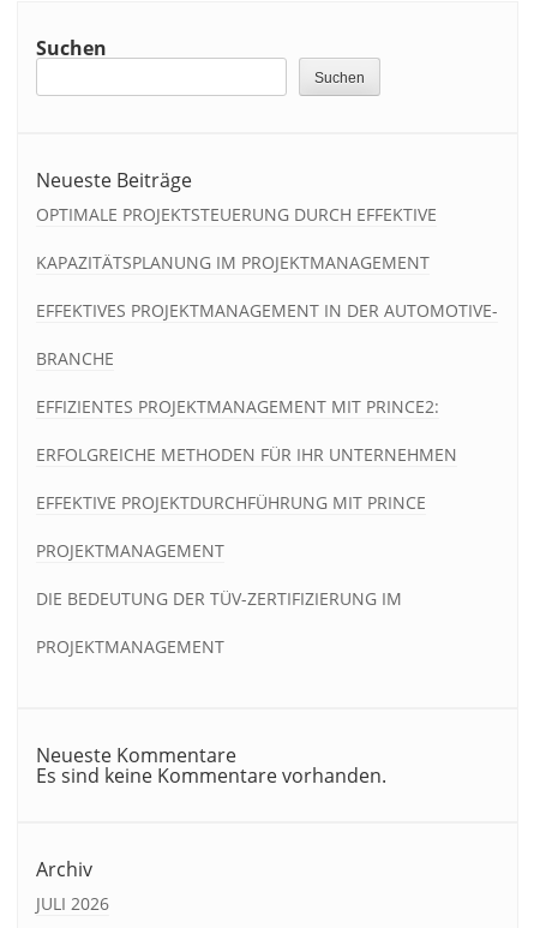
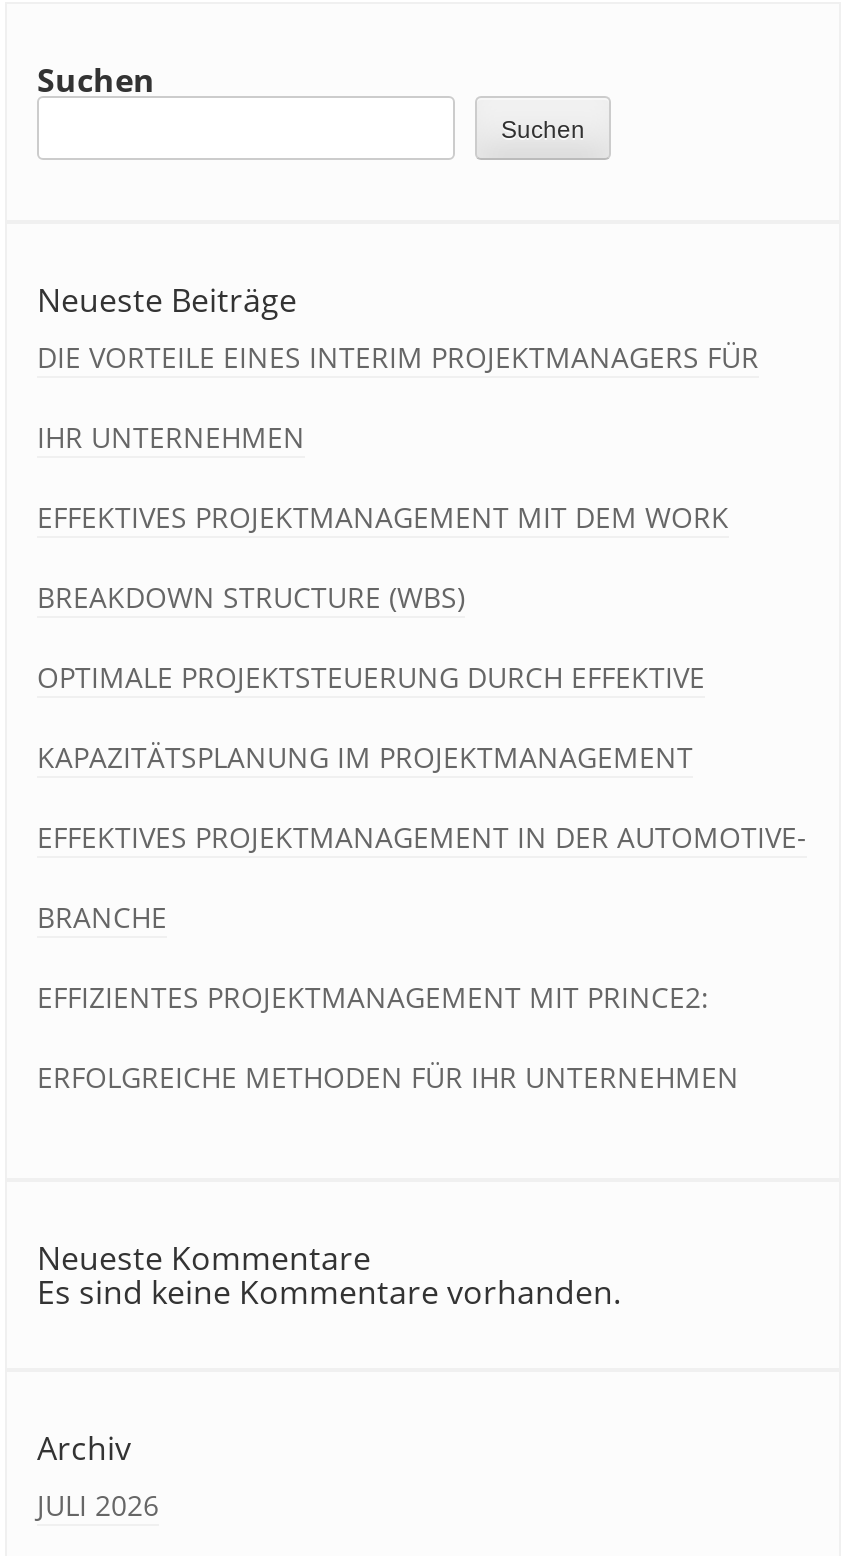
none -> [37,338,759,616] DIE VORTEILE EINES INTERIM PROJEKTMANAGERS FÜR | IHR UNTERNEHMEN | EFFEKTIVES PROJEKTMANAGEMENT MIT DEM WORK | BREAKDOWN STRUCTURE (WBS)
moved [36,203,498,466] -> [37,658,807,1096]: OPTIMALE PROJEKTSTEUERUNG DURCH EFFEKTIVE | KAPAZITÄTSPLANUNG IM PROJEKTMANAGEMENT | EFFEKTIVES PROJEKTMANAGEMENT IN DER AUTOMOTIVE- | BRANCHE | EFFIZIENTES PROJEKTMANAGEMENT MIT PRINCE2: | ERFOLGREICHE METHODEN FÜR IHR UNTERNEHMEN
[36,491,426,658] EFFEKTIVE PROJEKTDURCHFÜHRUNG MIT PRINCE | PROJEKTMANAGEMENT | DIE BEDEUTUNG DER TÜV-ZERTIFIZIERUNG IM | PROJEKTMANAGEMENT -> none

